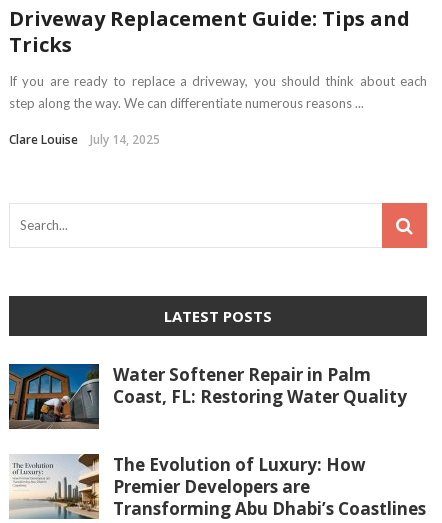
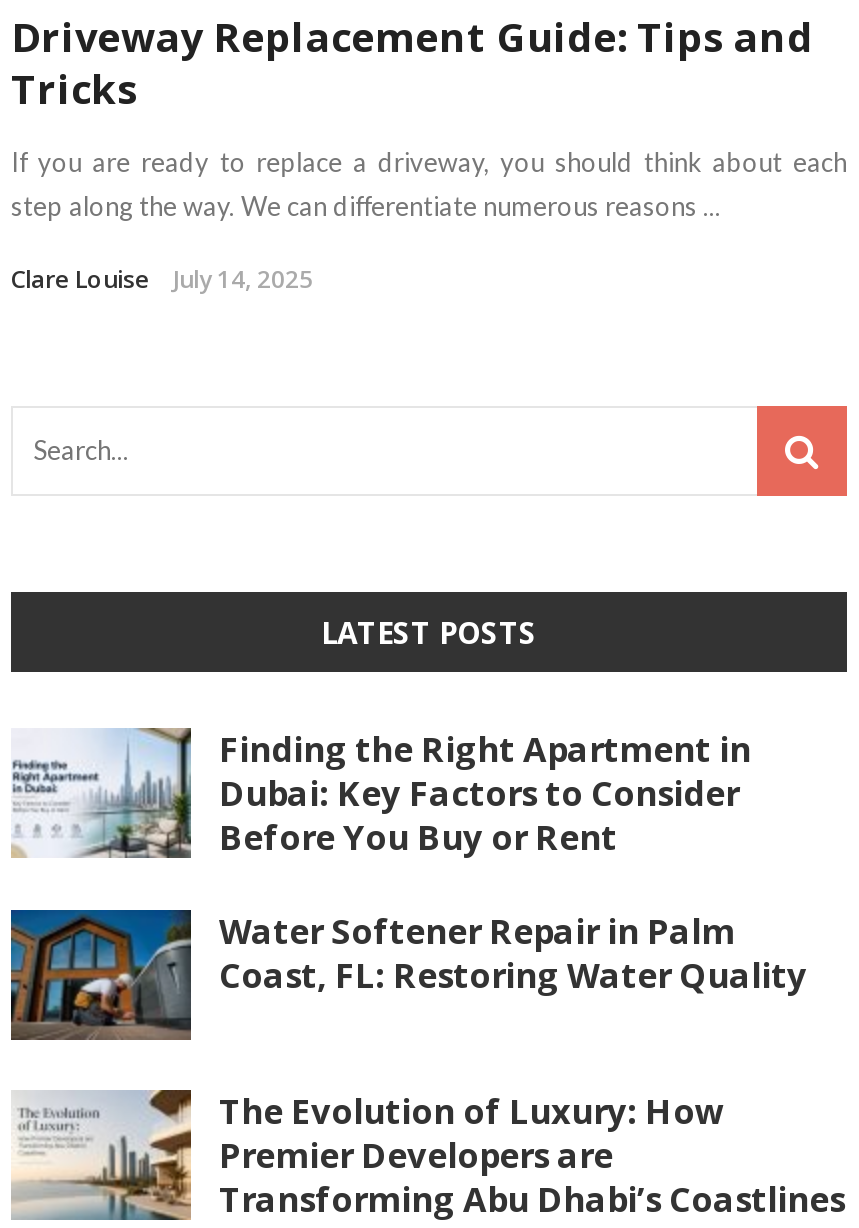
none -> [11,726,751,860] [image] | Finding the Right Apartment in | Dubai: Key Factors to Consider | Before You Buy or Rent

